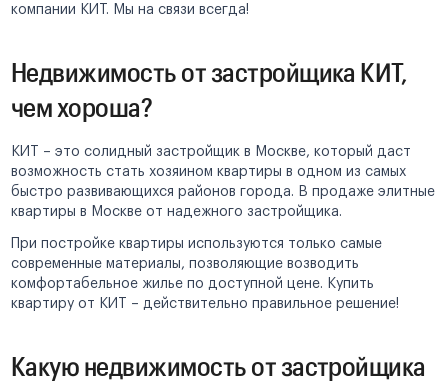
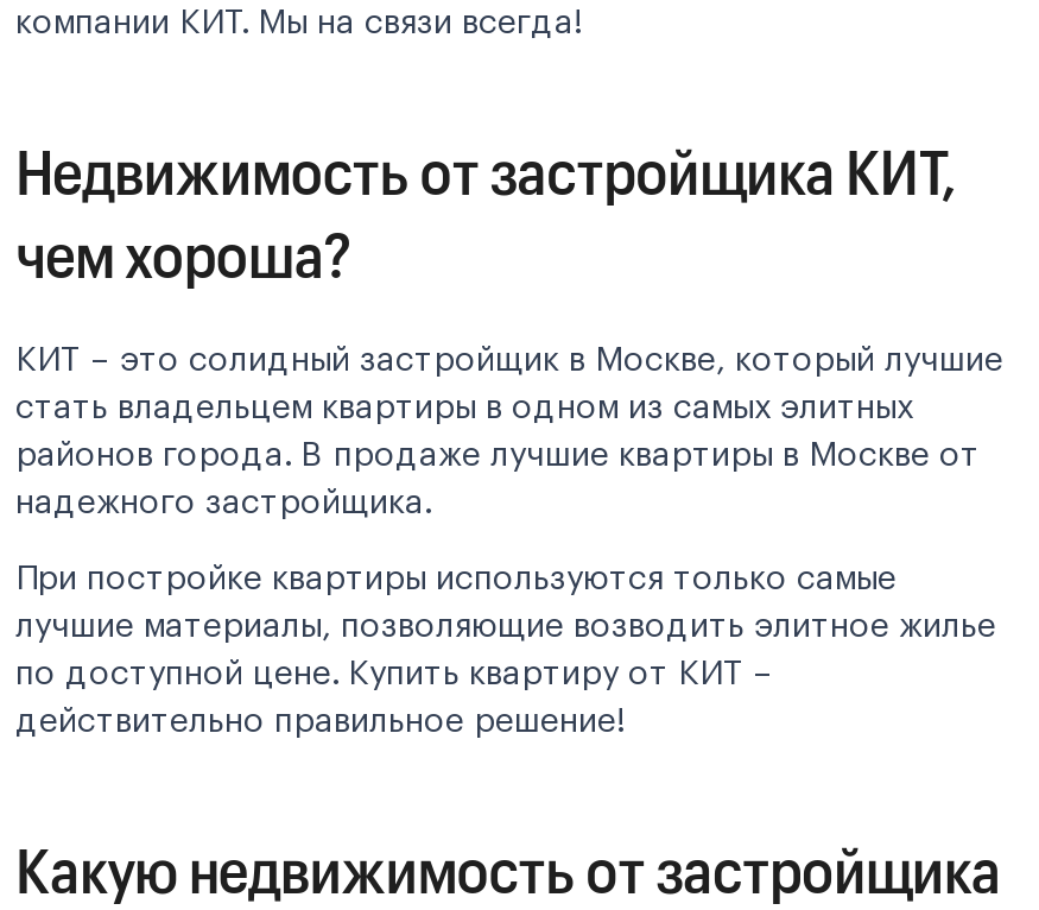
[11,145,435,219] КИТ – это солидный застройщик в Москве, который даст | возможность стать хозяином квартиры в одном из самых | быстро развивающихся районов города. В продаже элитные | квартиры в Москве от надежного застройщика. -> [15,345,1003,520] КИТ – это солидный застройщик в Москве, который лучшие | стать владельцем квартиры в одном из самых элитных | районов города. В продаже лучшие квартиры в Москве от | надежного застройщика.
[11,257,399,311] современные материалы, позволяющие возводить | комфортабельное жилье по доступной цене. Купить | квартиру от КИТ – действительно правильное решение! -> [15,611,996,739] лучшие материалы, позволяющие возводить элитное жилье | по доступной цене. Купить квартиру от КИТ – | действительно правильное решение!

